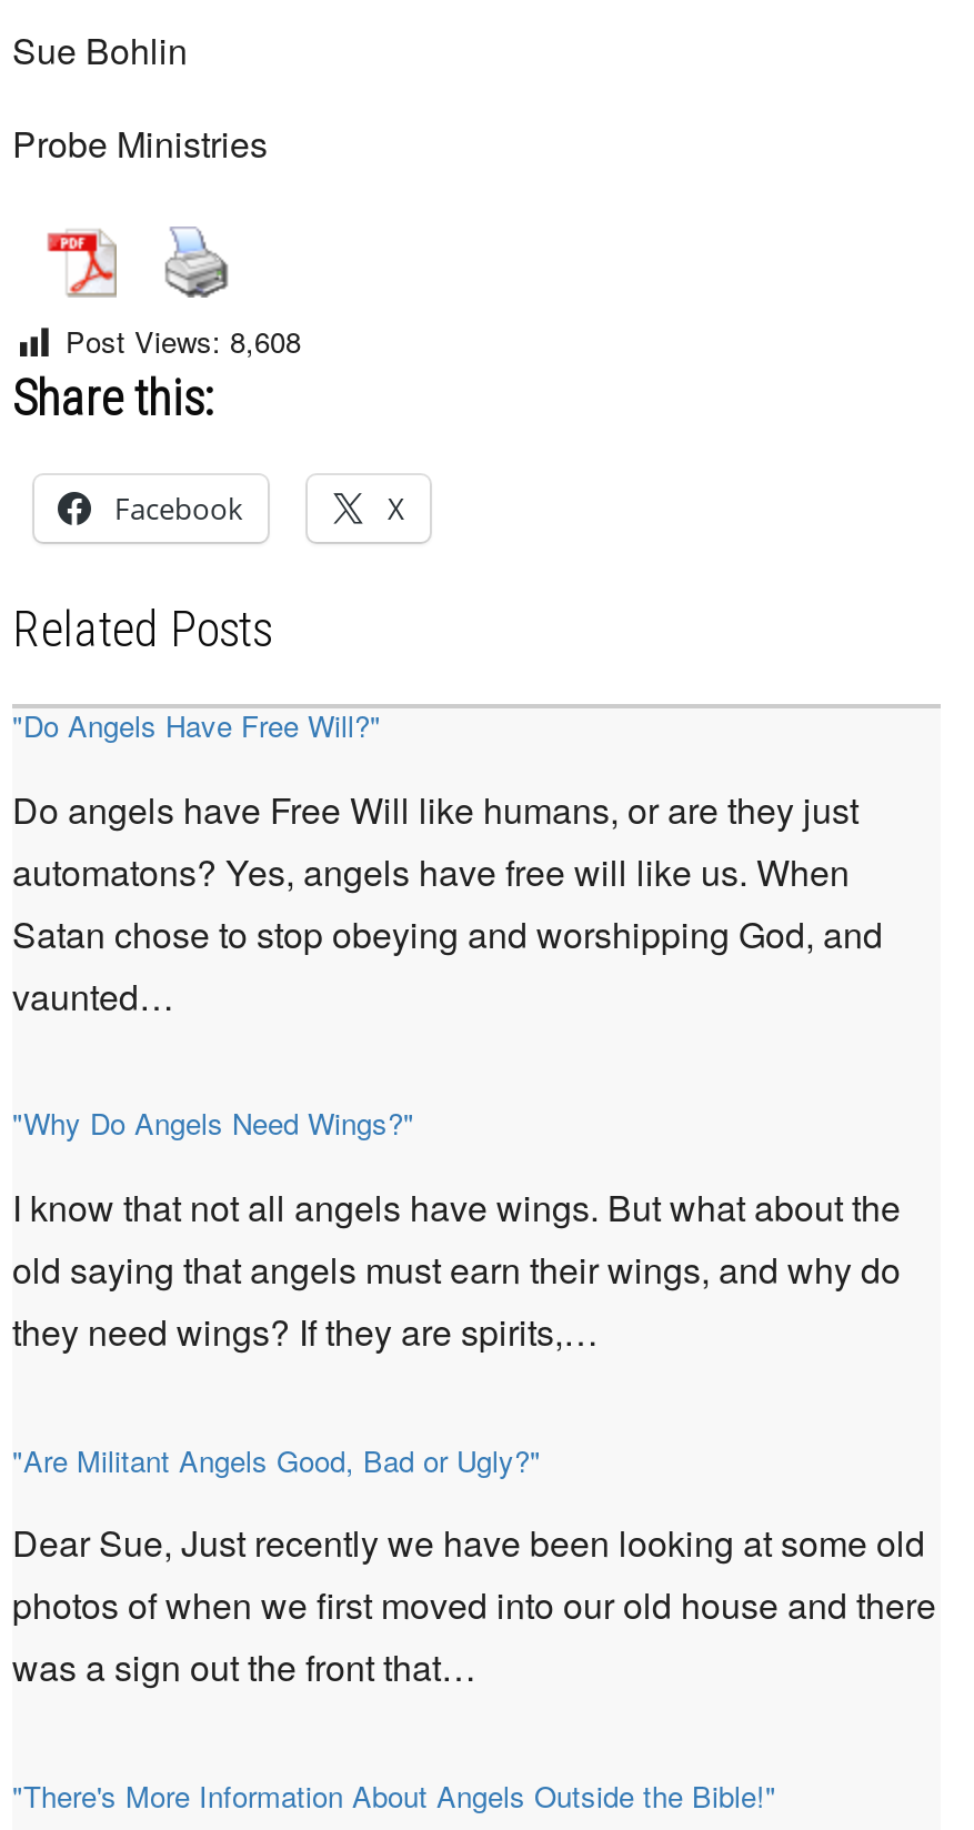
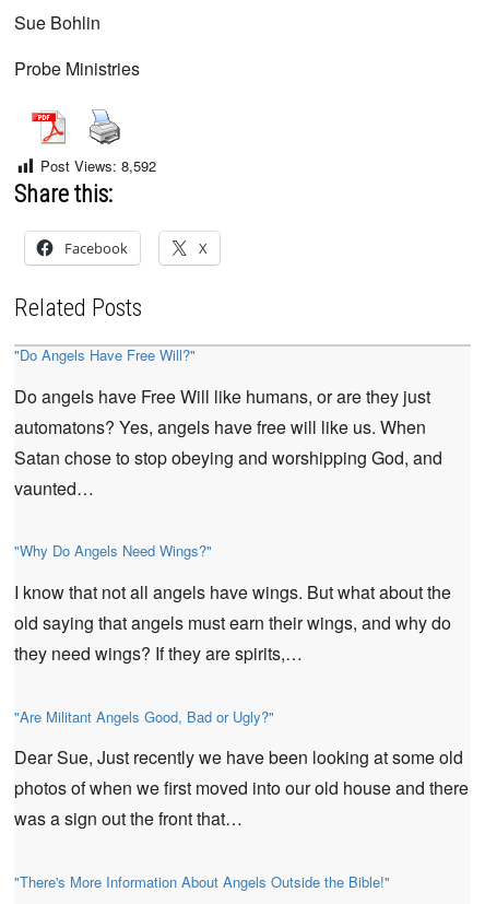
[66,321,301,363] Post Views: 8,608 -> [40,156,156,176] Post Views: 8,592

